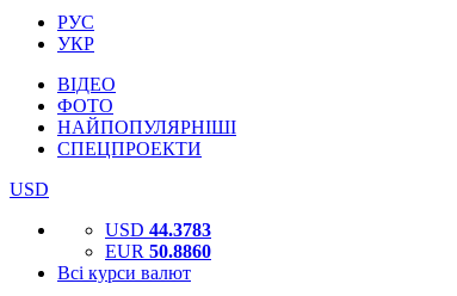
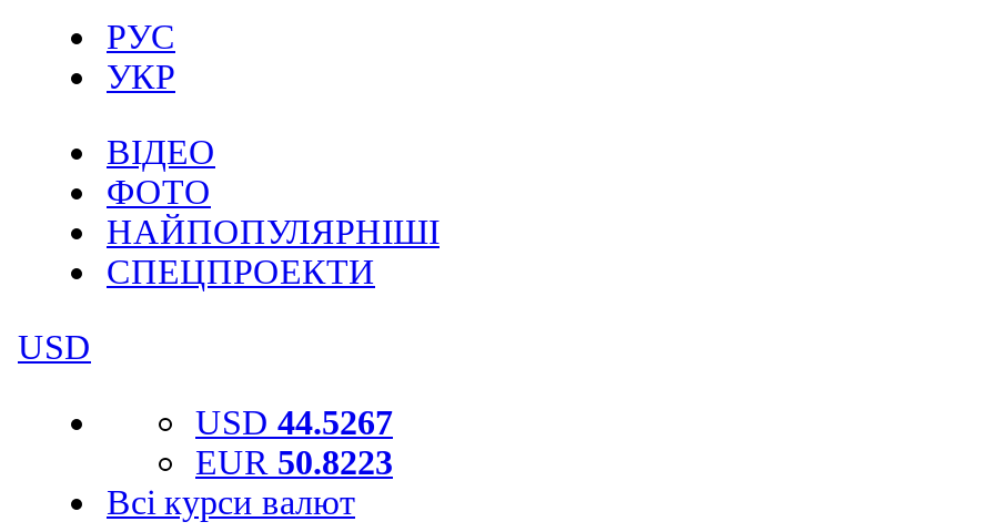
[105,220,211,240] USD 44.3783 -> [195,403,393,441] USD 44.5267
[105,241,211,261] EUR 50.8860 -> [195,443,393,481] EUR 50.8223

